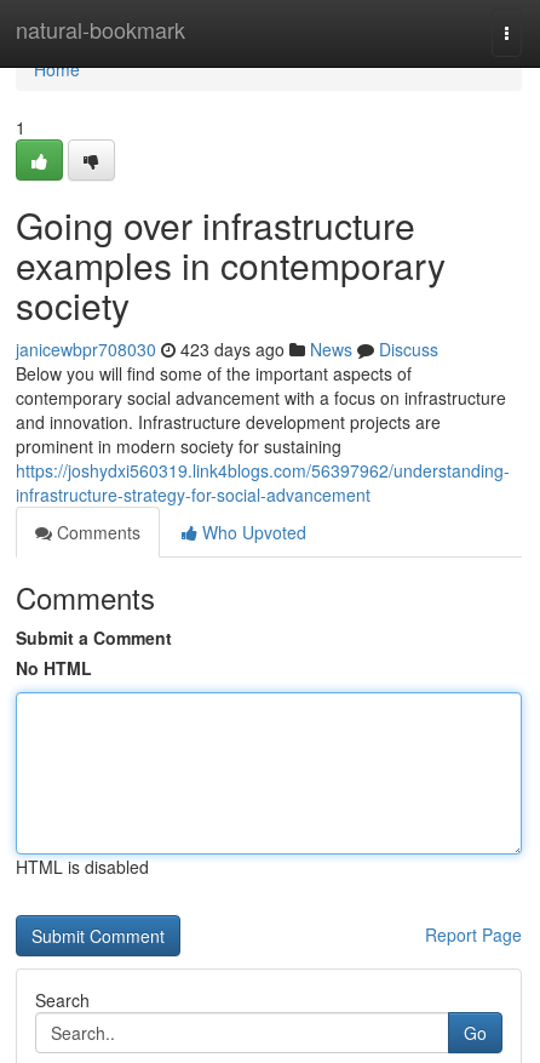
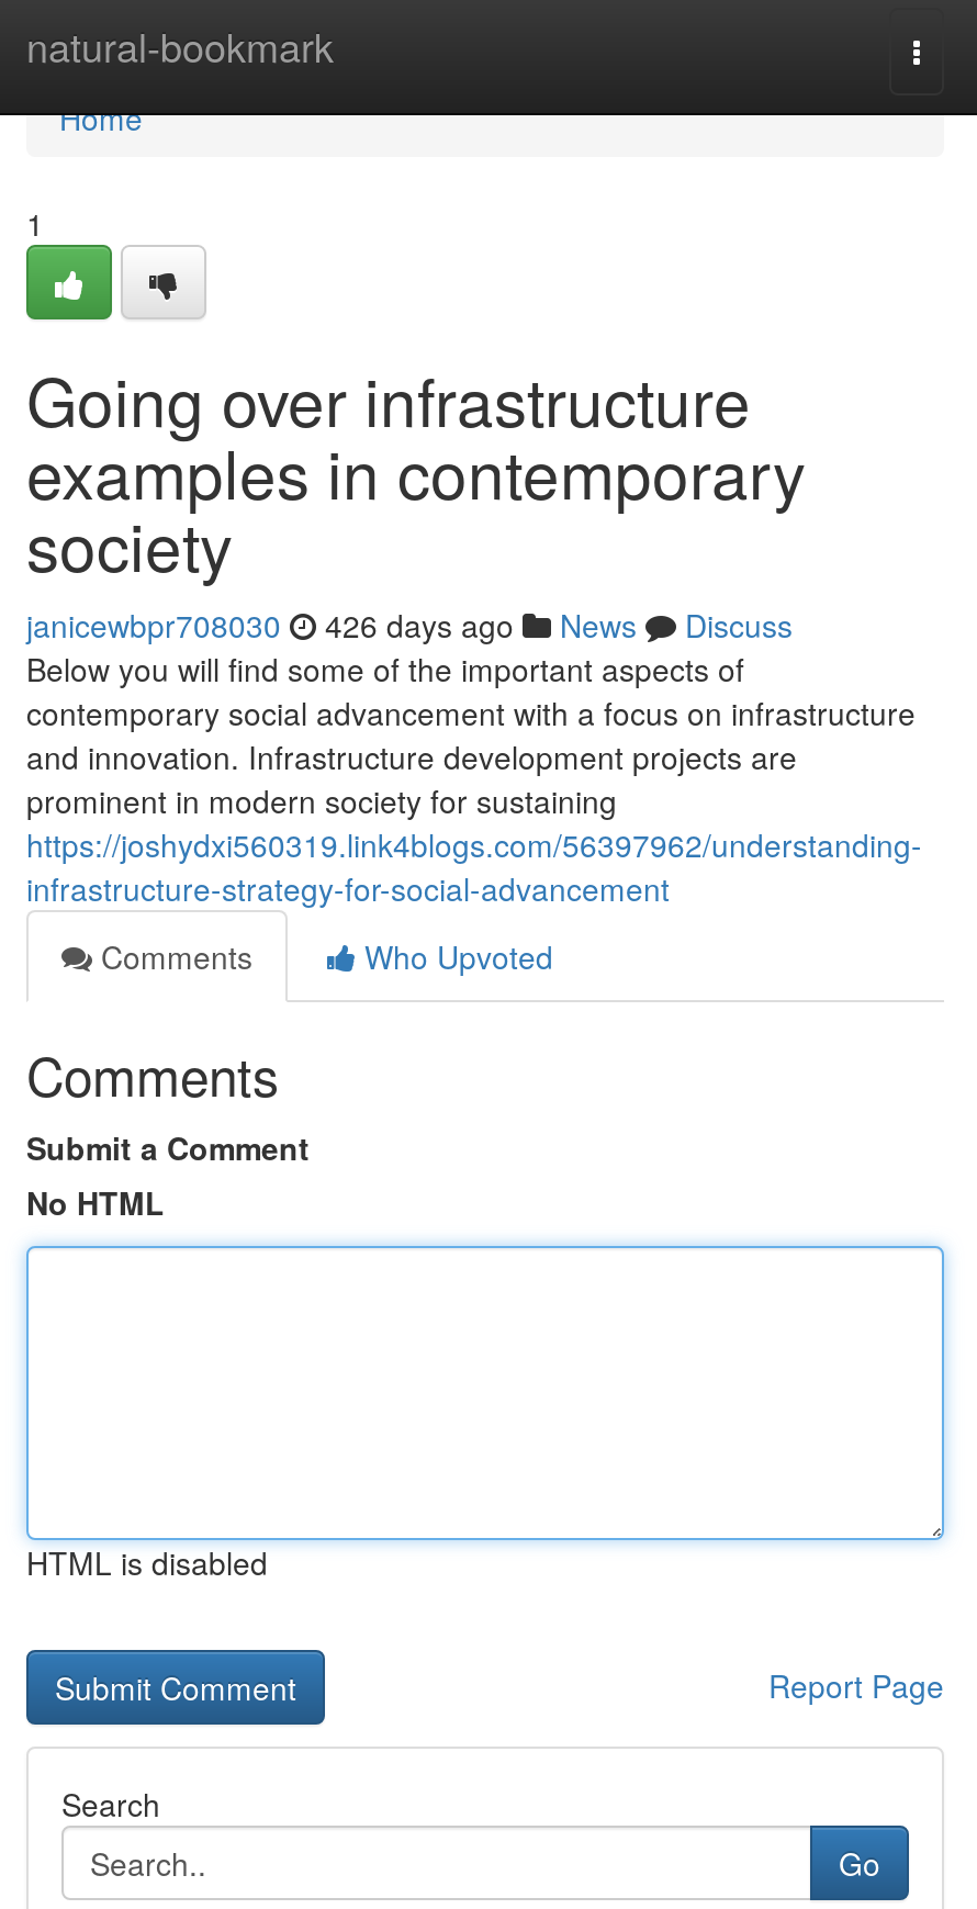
[16,337,438,361] janicewbpr708030 423 days ago News Discuss -> [26,603,793,647] janicewbpr708030 426 days ago News Discuss

